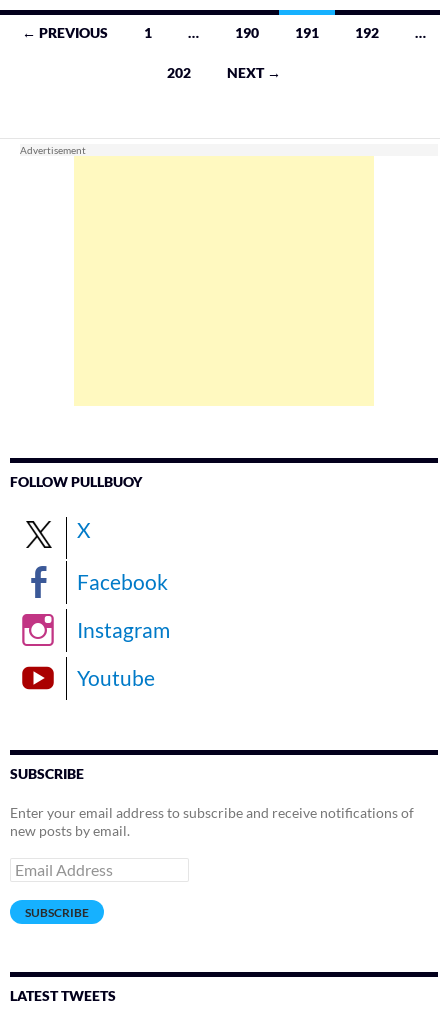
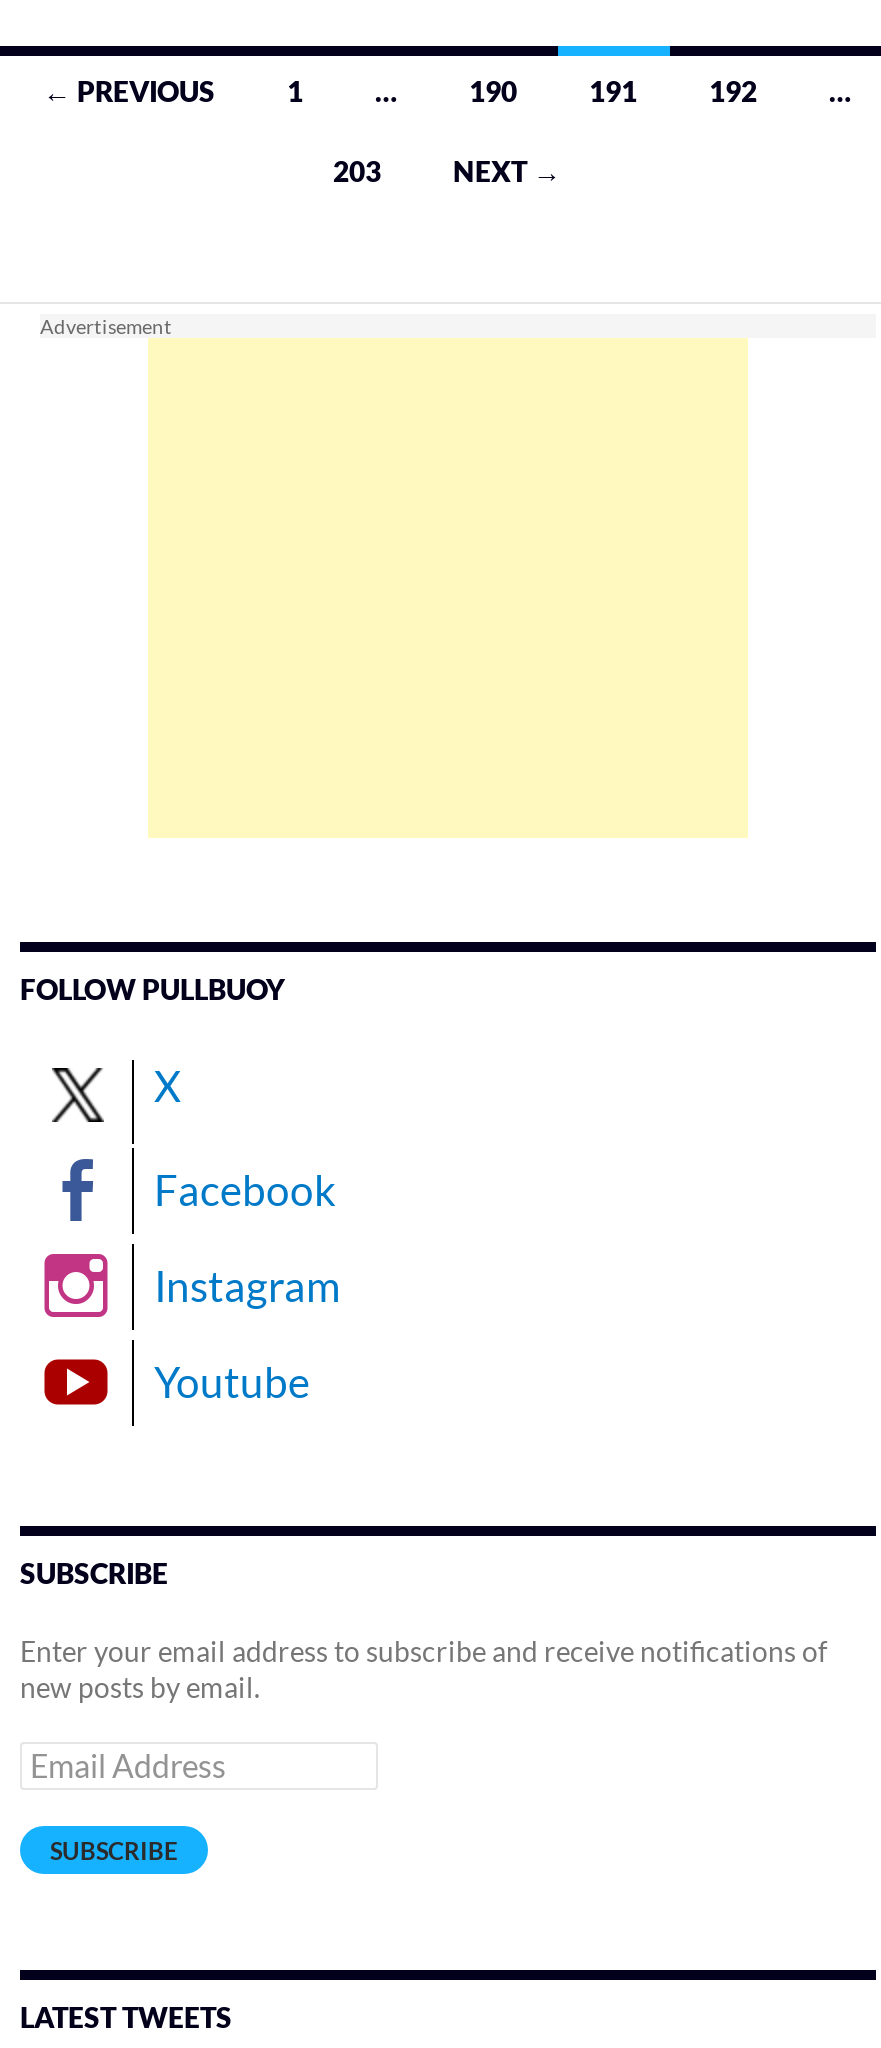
[166,64,190,81] 202 -> [333,154,381,188] 203

